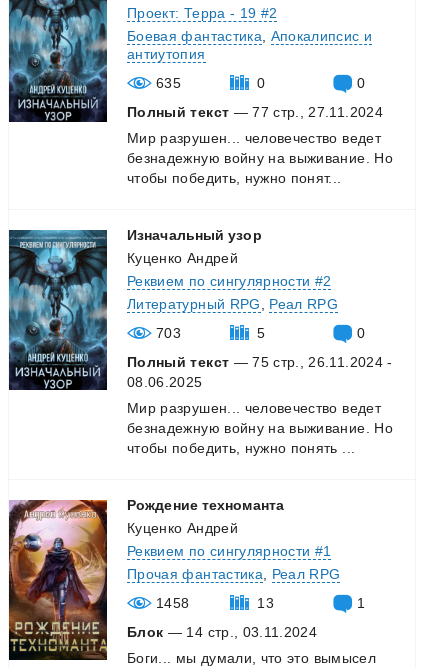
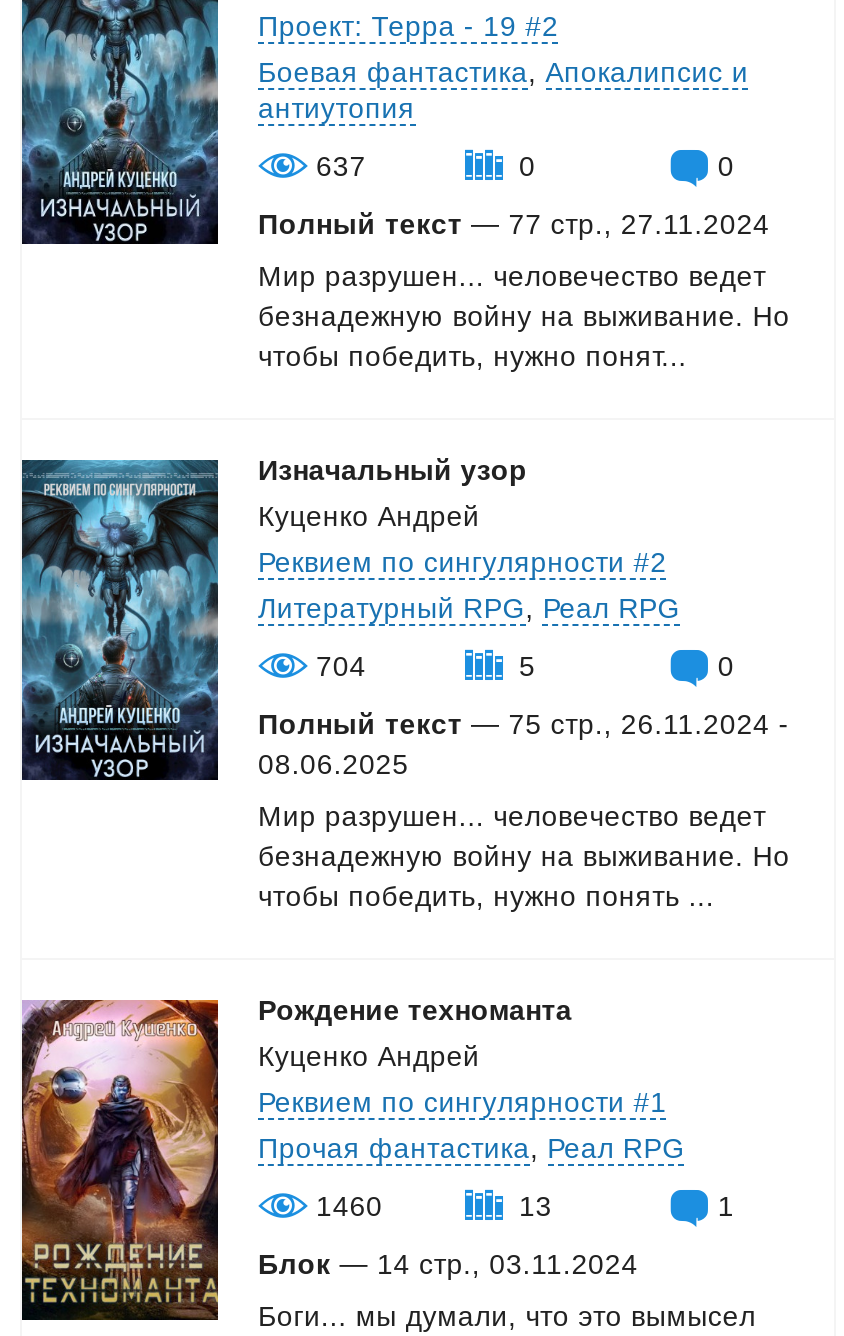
[156,74,181,90] 635 -> [316,149,366,181] 637
[156,324,181,340] 703 -> [316,649,366,681] 704
[156,594,189,610] 1458 -> [316,1189,383,1221] 1460

